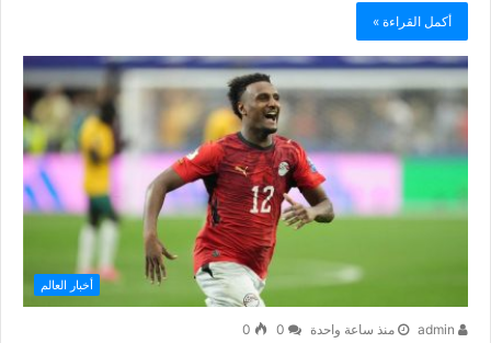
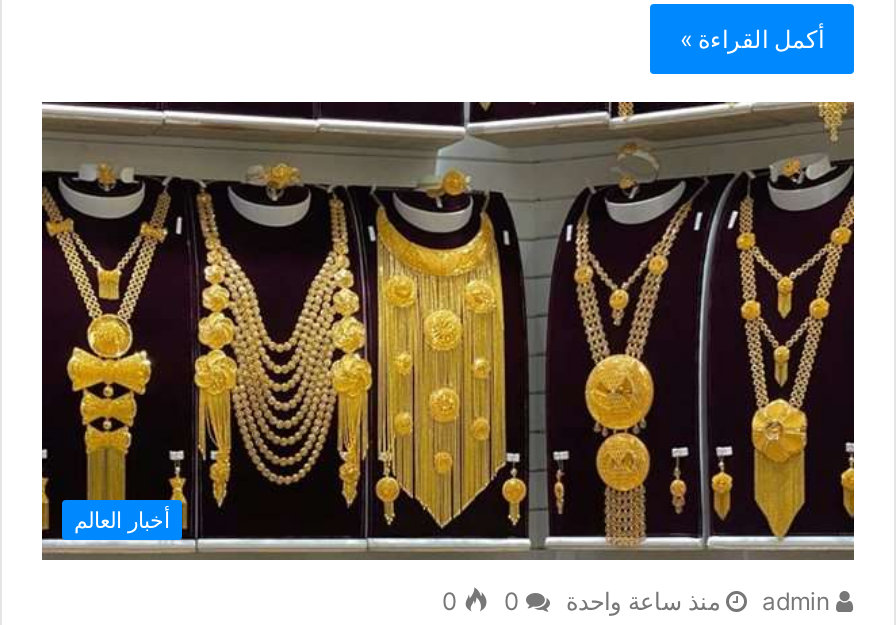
[22,55,469,308] [image] -> [40,100,856,562] [image]

